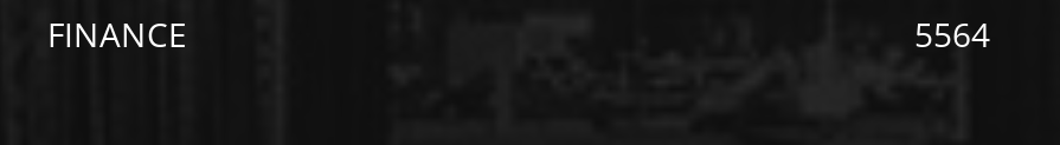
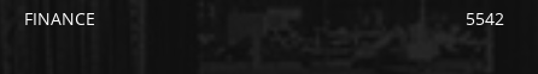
[914,12,990,57] 5564 -> [466,7,504,30] 5542

